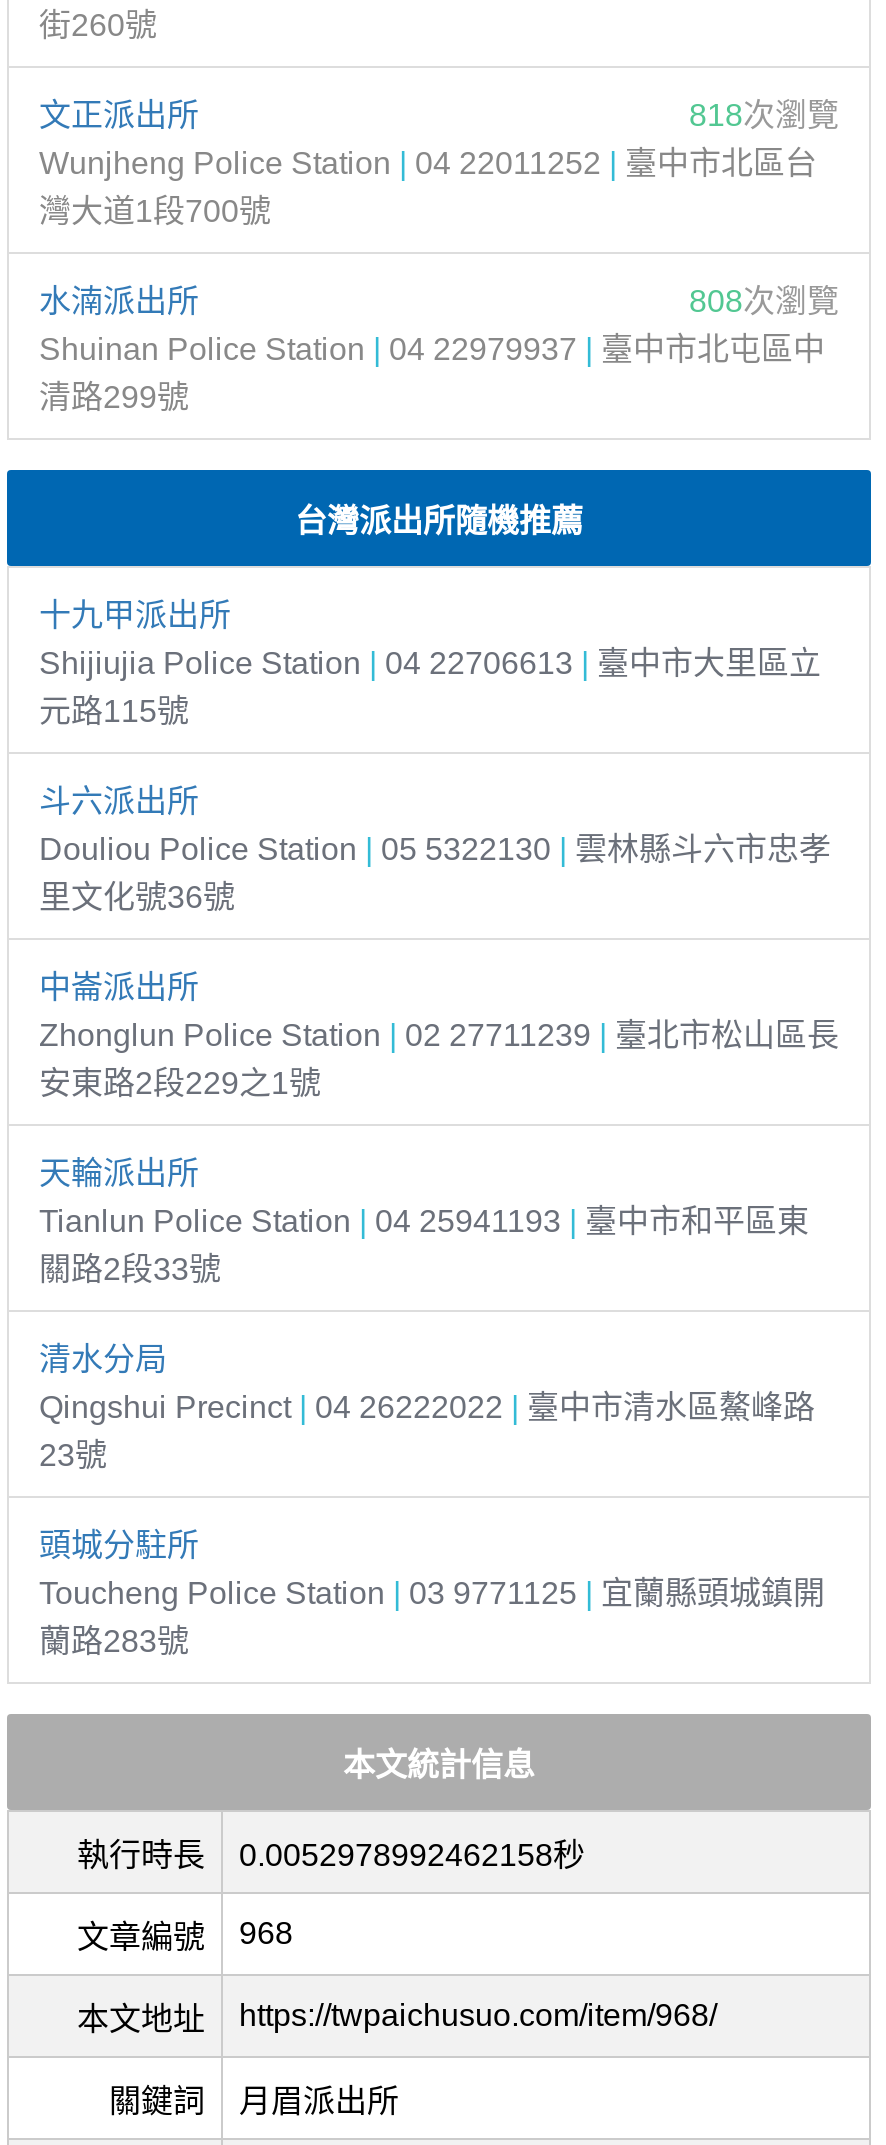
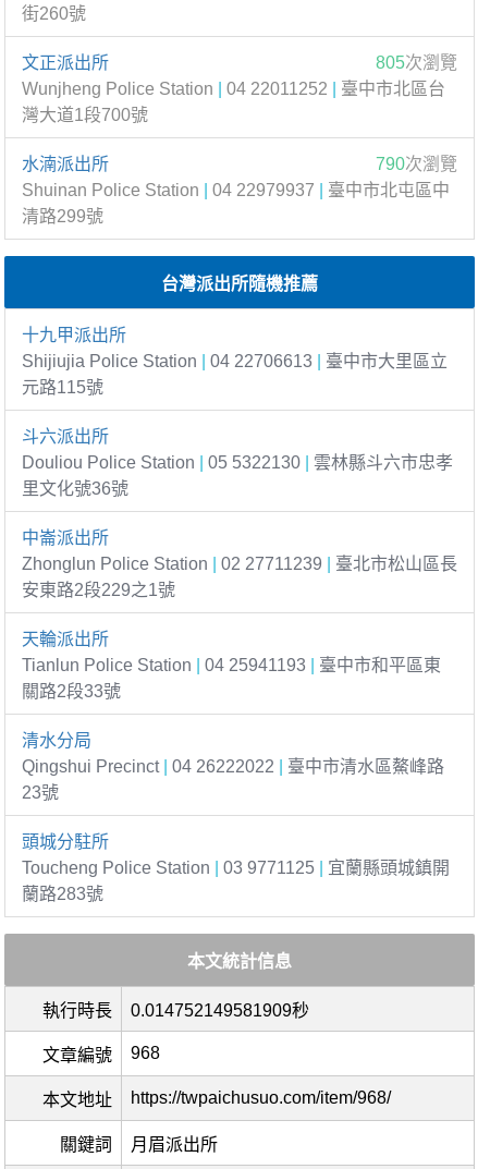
[689,97,839,131] 818次瀏覽 -> [376,53,457,71] 805次瀏覽
[689,283,839,317] 808次瀏覽 -> [376,154,457,173] 790次瀏覽
[77,1837,585,1871] 執行時長 0.0052978992462158秒 -> [42,1001,309,1019] 執行時長 0.014752149581909秒

